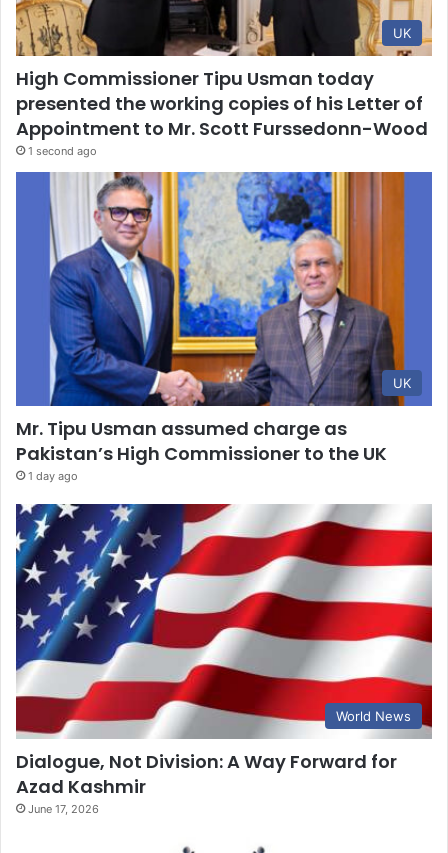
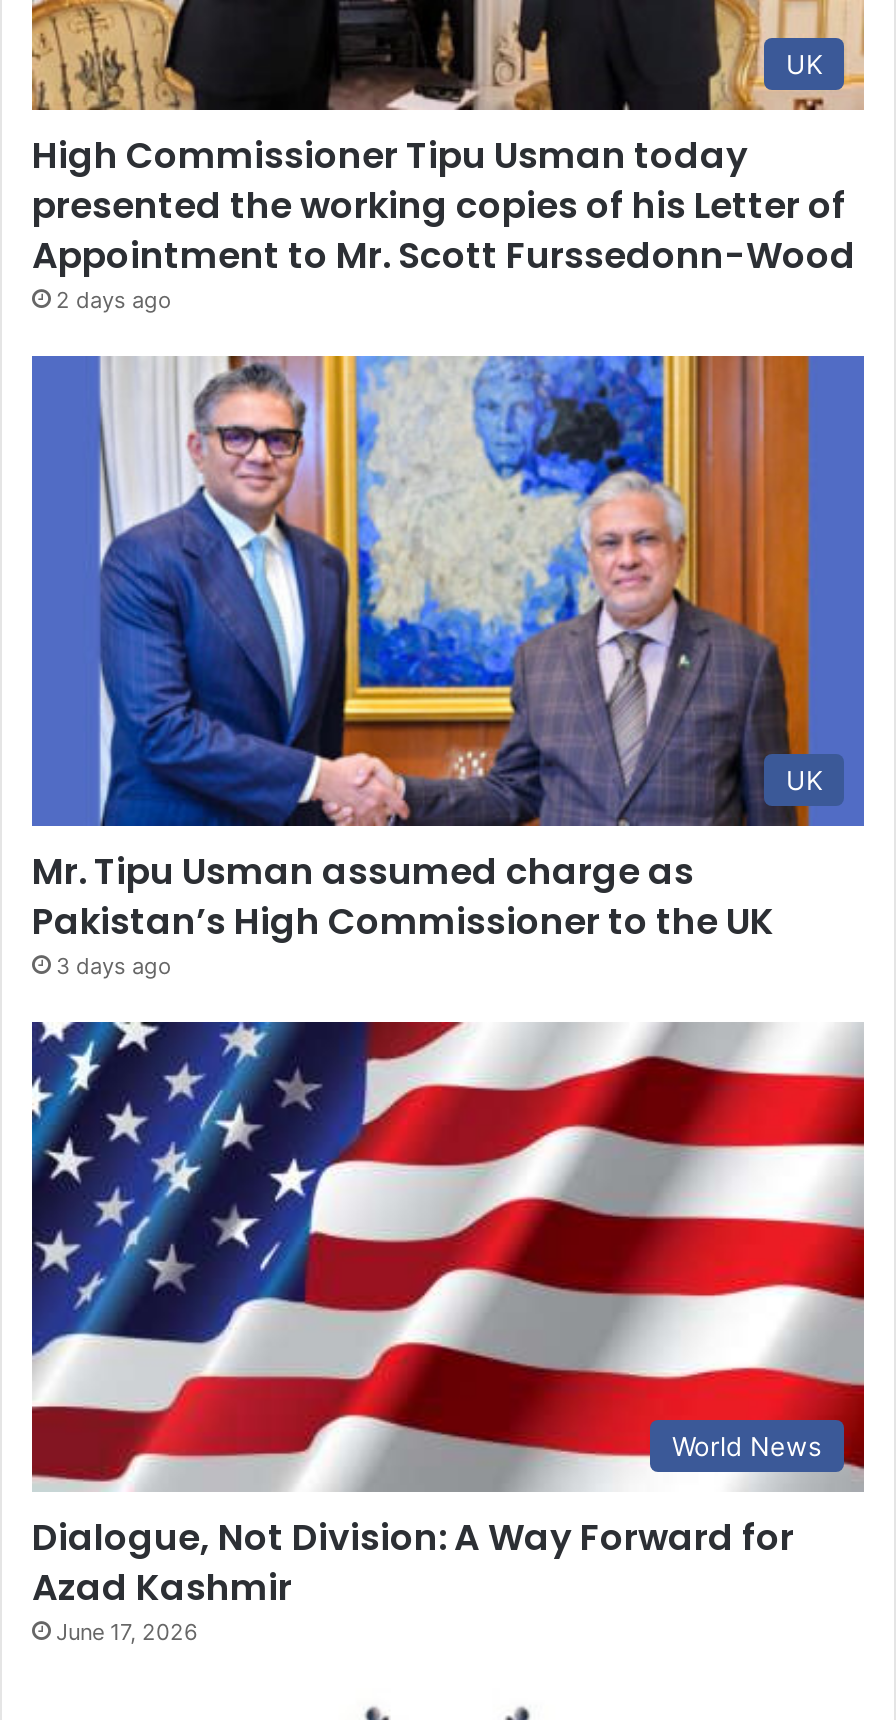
[28,144,97,158] 1 second ago -> [56,287,172,315] 2 days ago
[28,469,78,483] 1 day ago -> [56,952,172,980] 3 days ago

